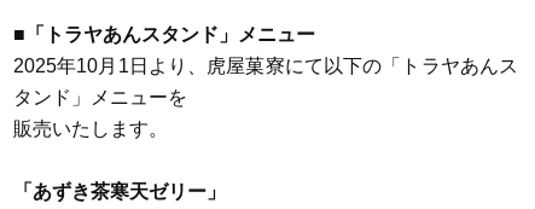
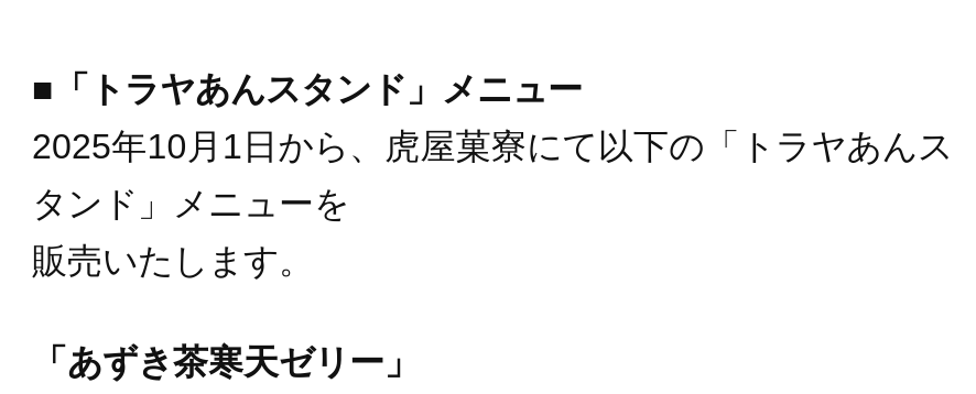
[13,56,518,76] 2025年10月1日より、虎屋菓寮にて以下の「トラヤあんス -> [32,128,953,165] 2025年10月1日から、虎屋菓寮にて以下の「トラヤあんス

